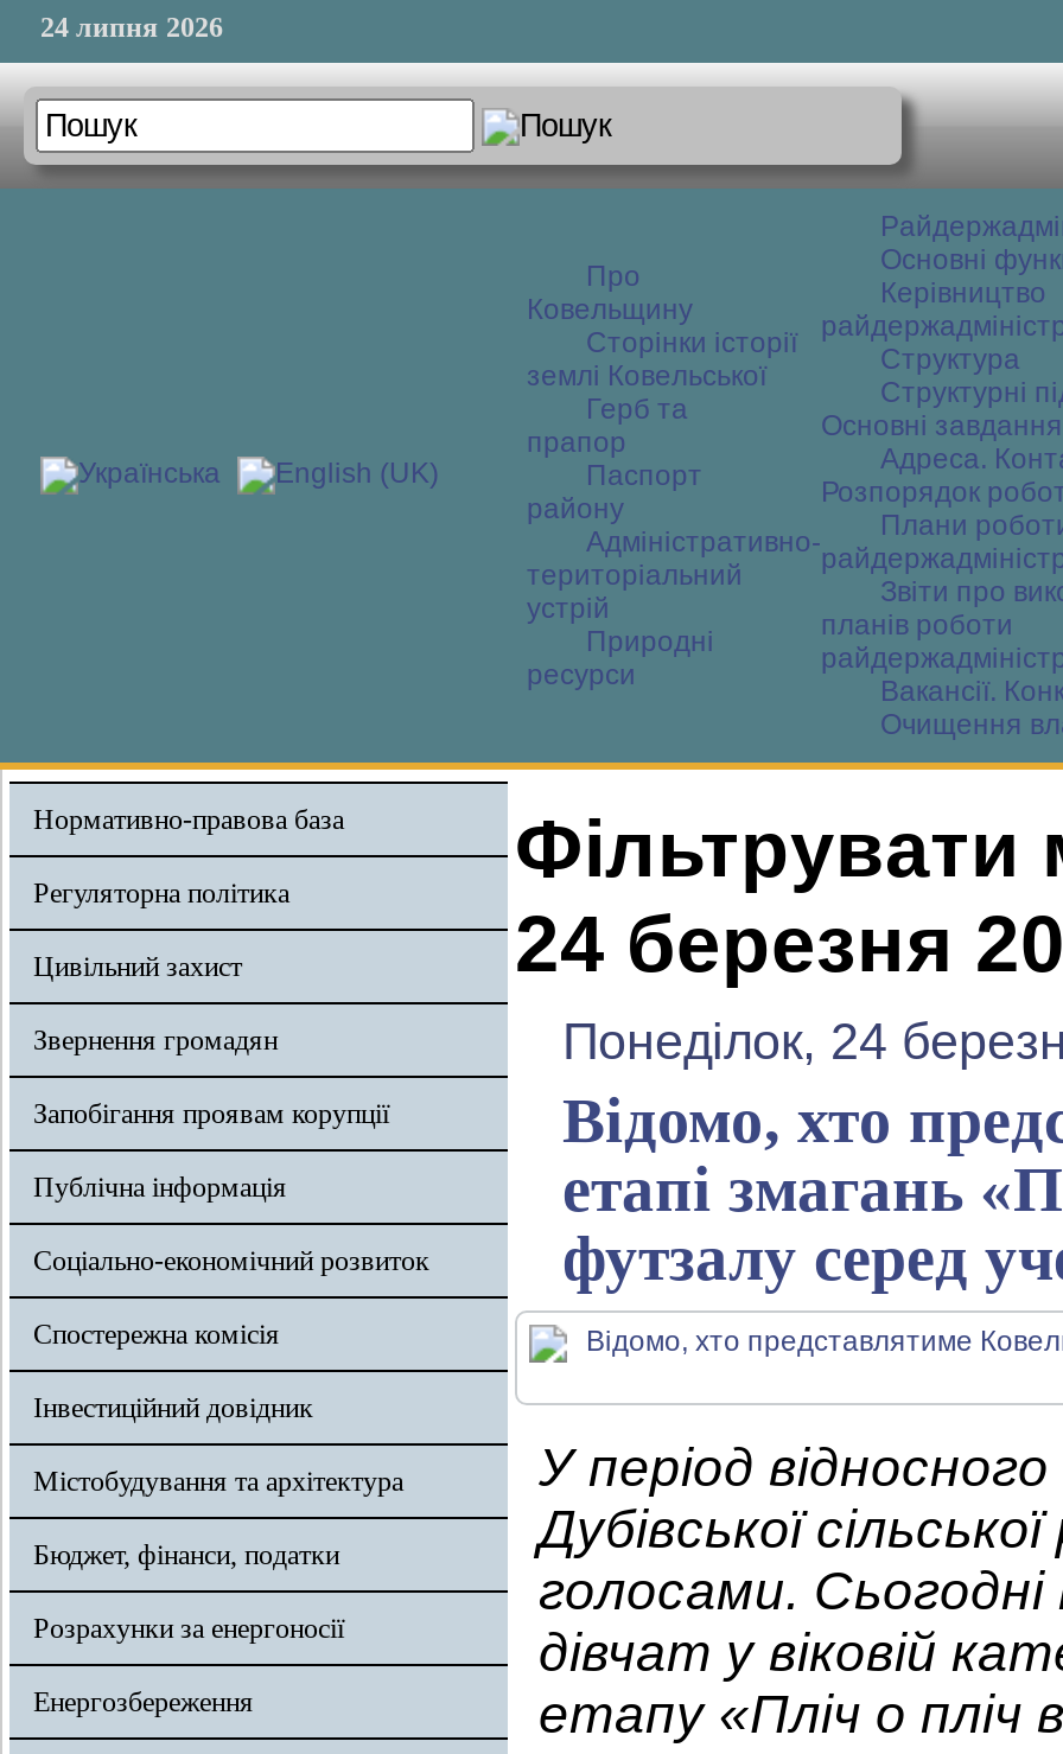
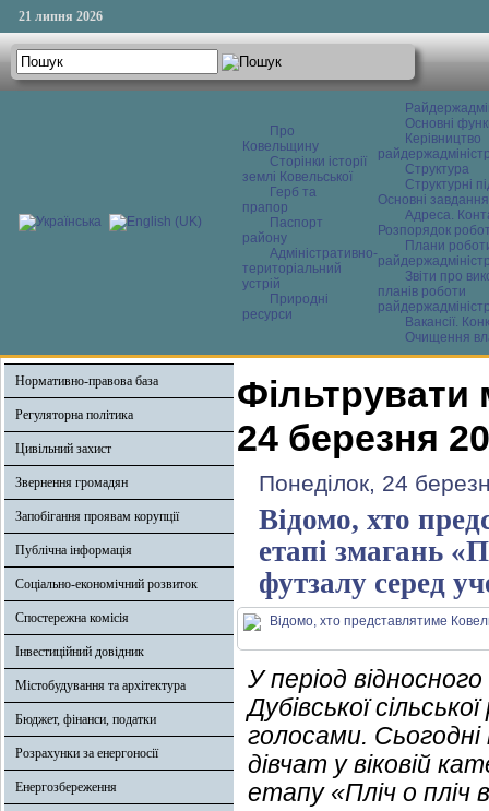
[40,11,223,44] 24 липня 2026 -> [19,9,103,24] 21 липня 2026

